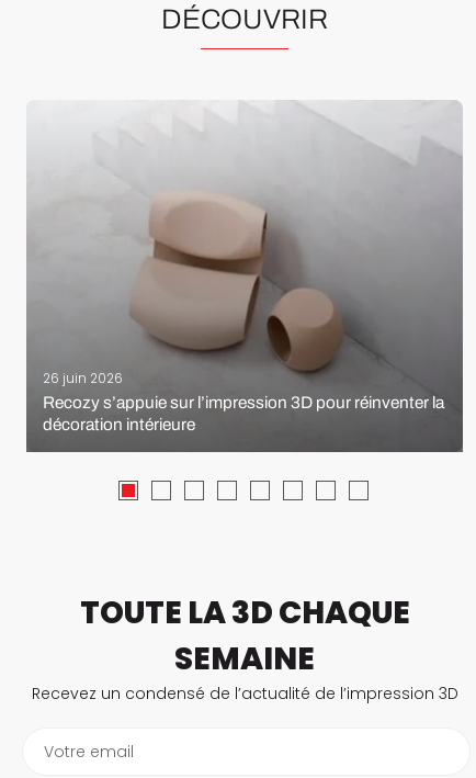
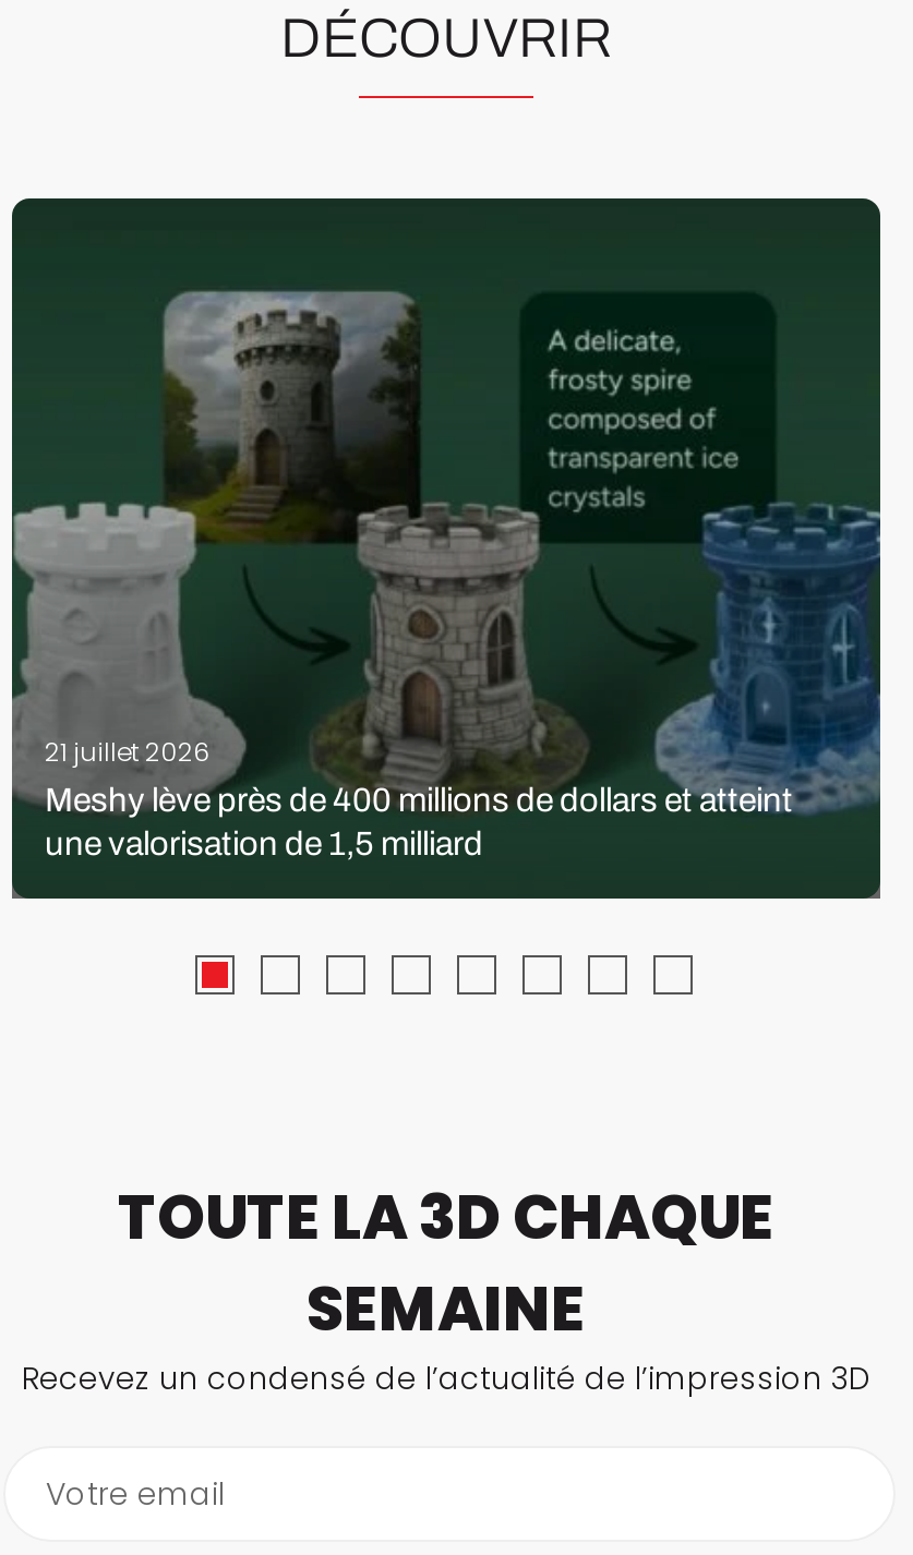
[26,100,464,433] [image] | 26 juin 2026 | Recozy s’appuie sur l’impression 3D pour réinventer la | décoration intérieure -> [10,196,882,861] [image] | 21 juillet 2026 | Meshy lève près de 400 millions de dollars et atteint | une valorisation de 1,5 milliard

